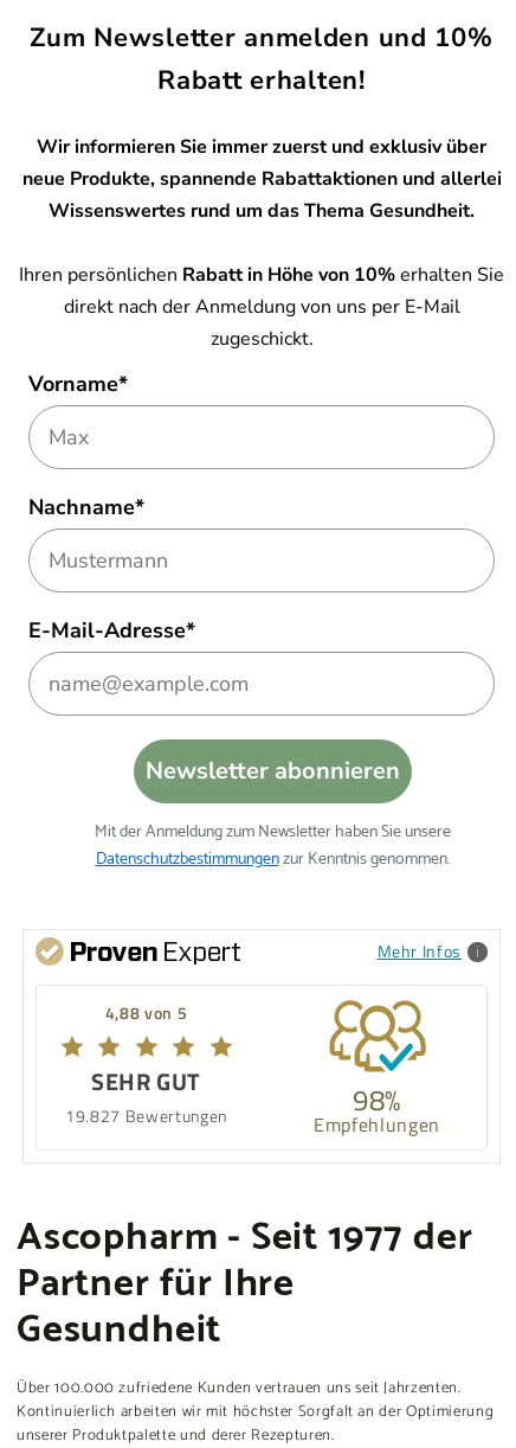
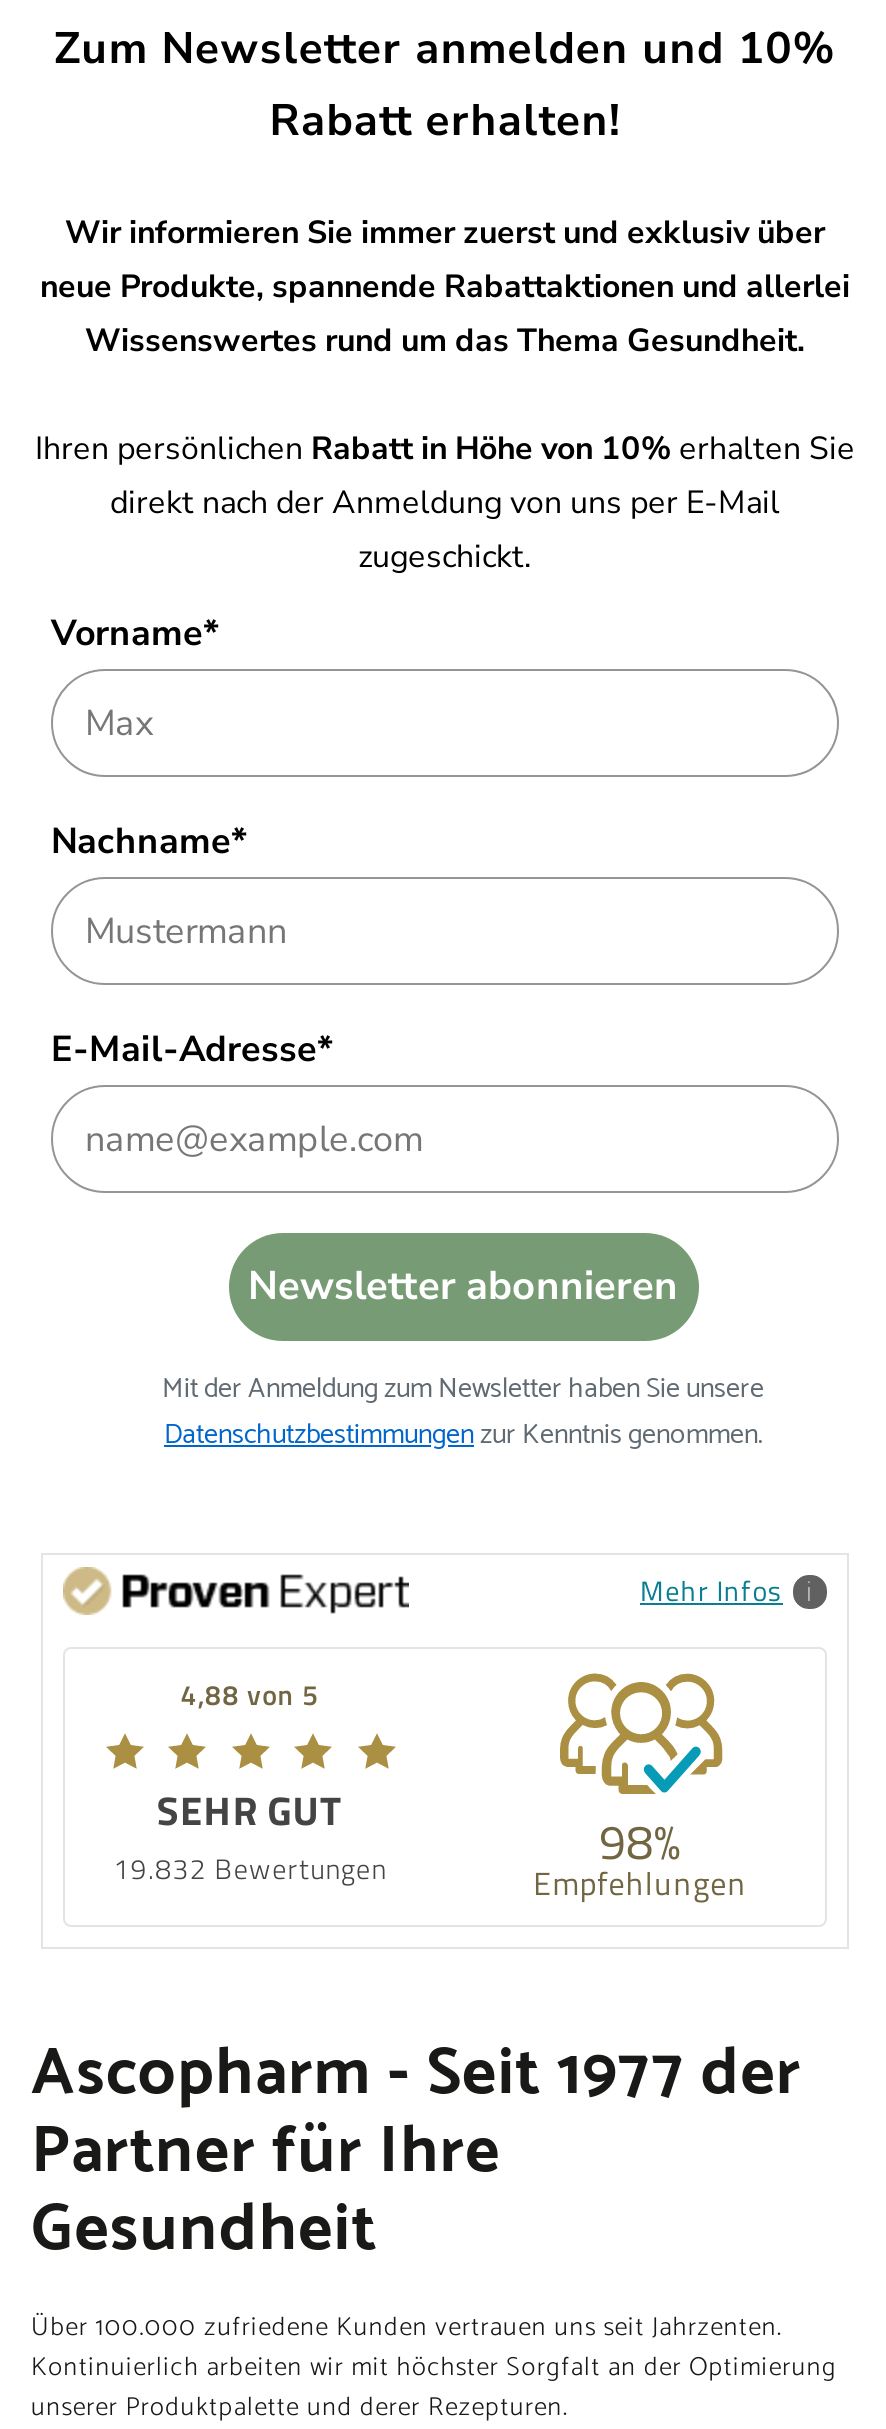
[65,1104,227,1127] 19.827 Bewertungen -> [113,1849,387,1887] 19.832 Bewertungen

